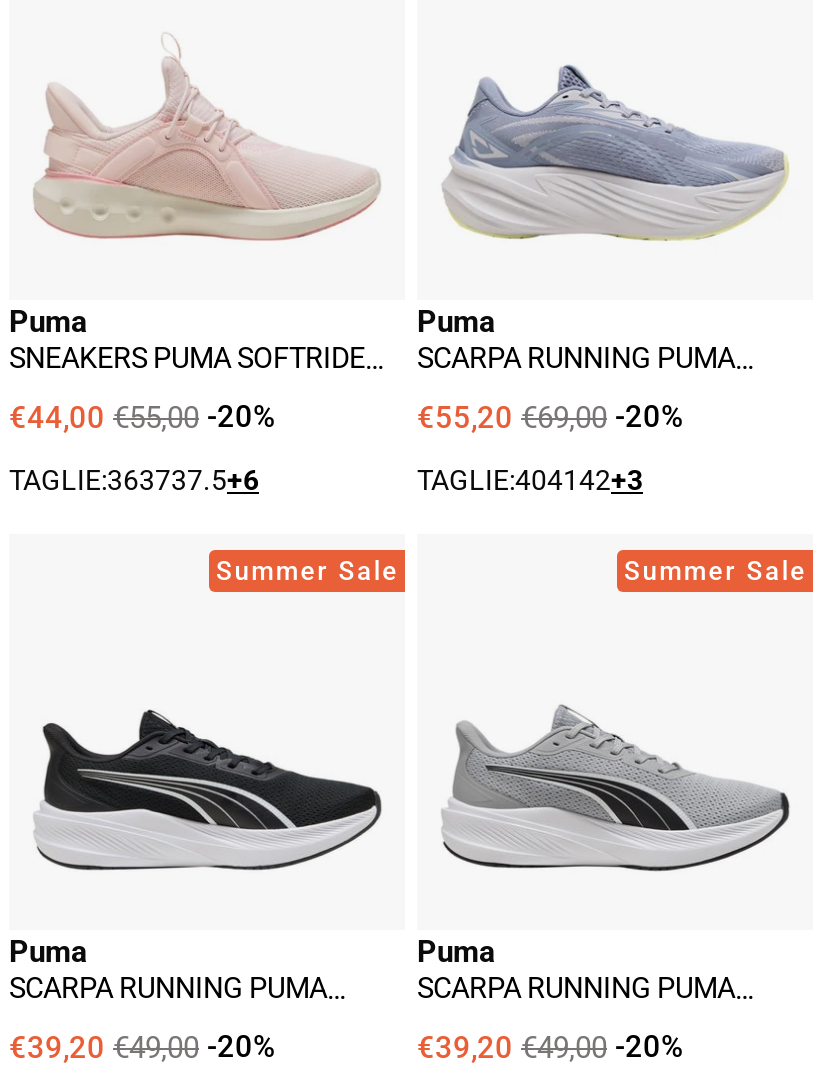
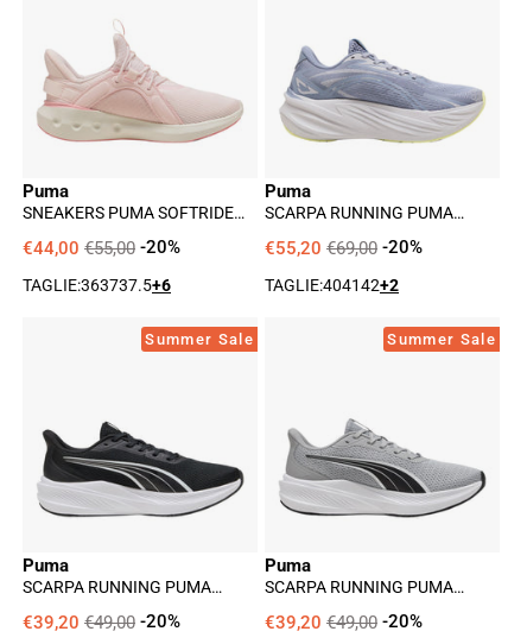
[417,464,643,496] TAGLIE:4041 42+3 -> [265,276,399,295] TAGLIE:4041 42+2

